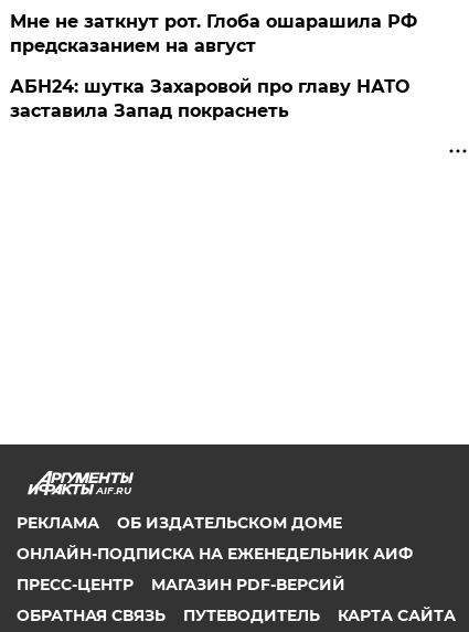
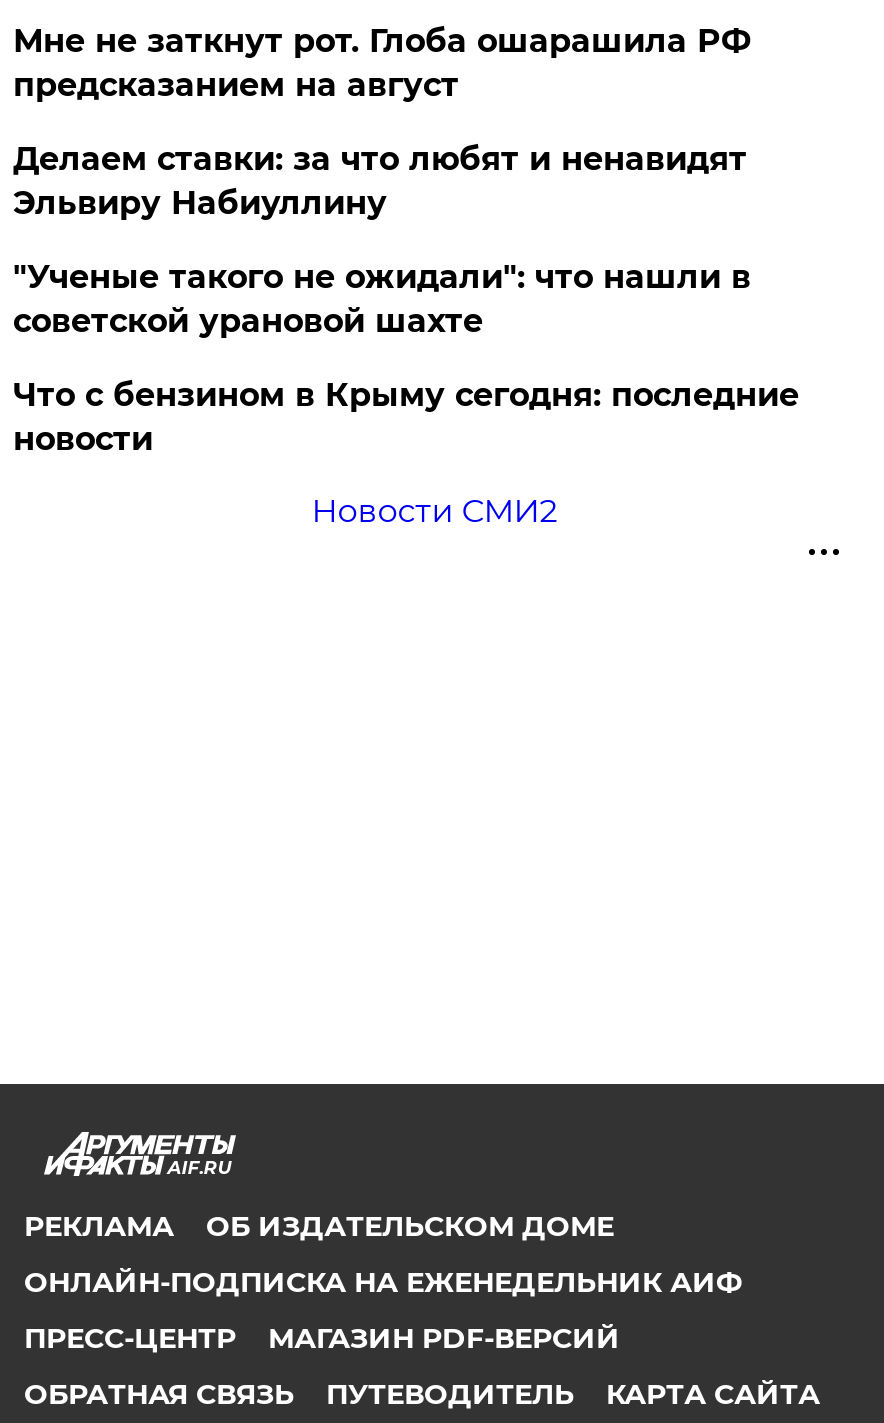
[10,76,410,121] АБН24: шутка Захаровой про главу НАТО | заставила Запад покраснеть -> [13,140,799,530] Делаем ставки: за что любят и ненавидят | Эльвиру Набиуллину | "Ученые такого не ожидали": что нашли в | советской урановой шахте | Что с бензином в Крыму сегодня: последние | новости | Новости СМИ2

